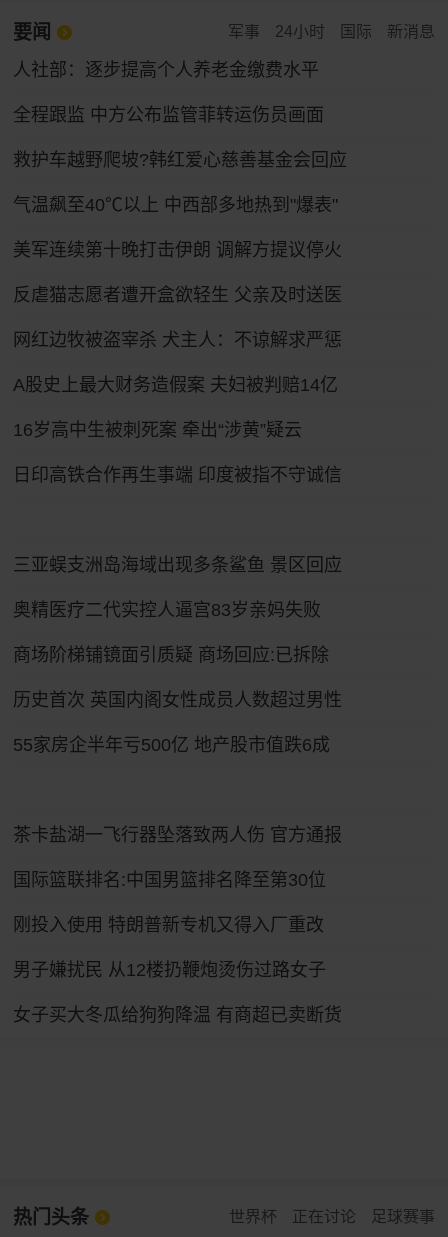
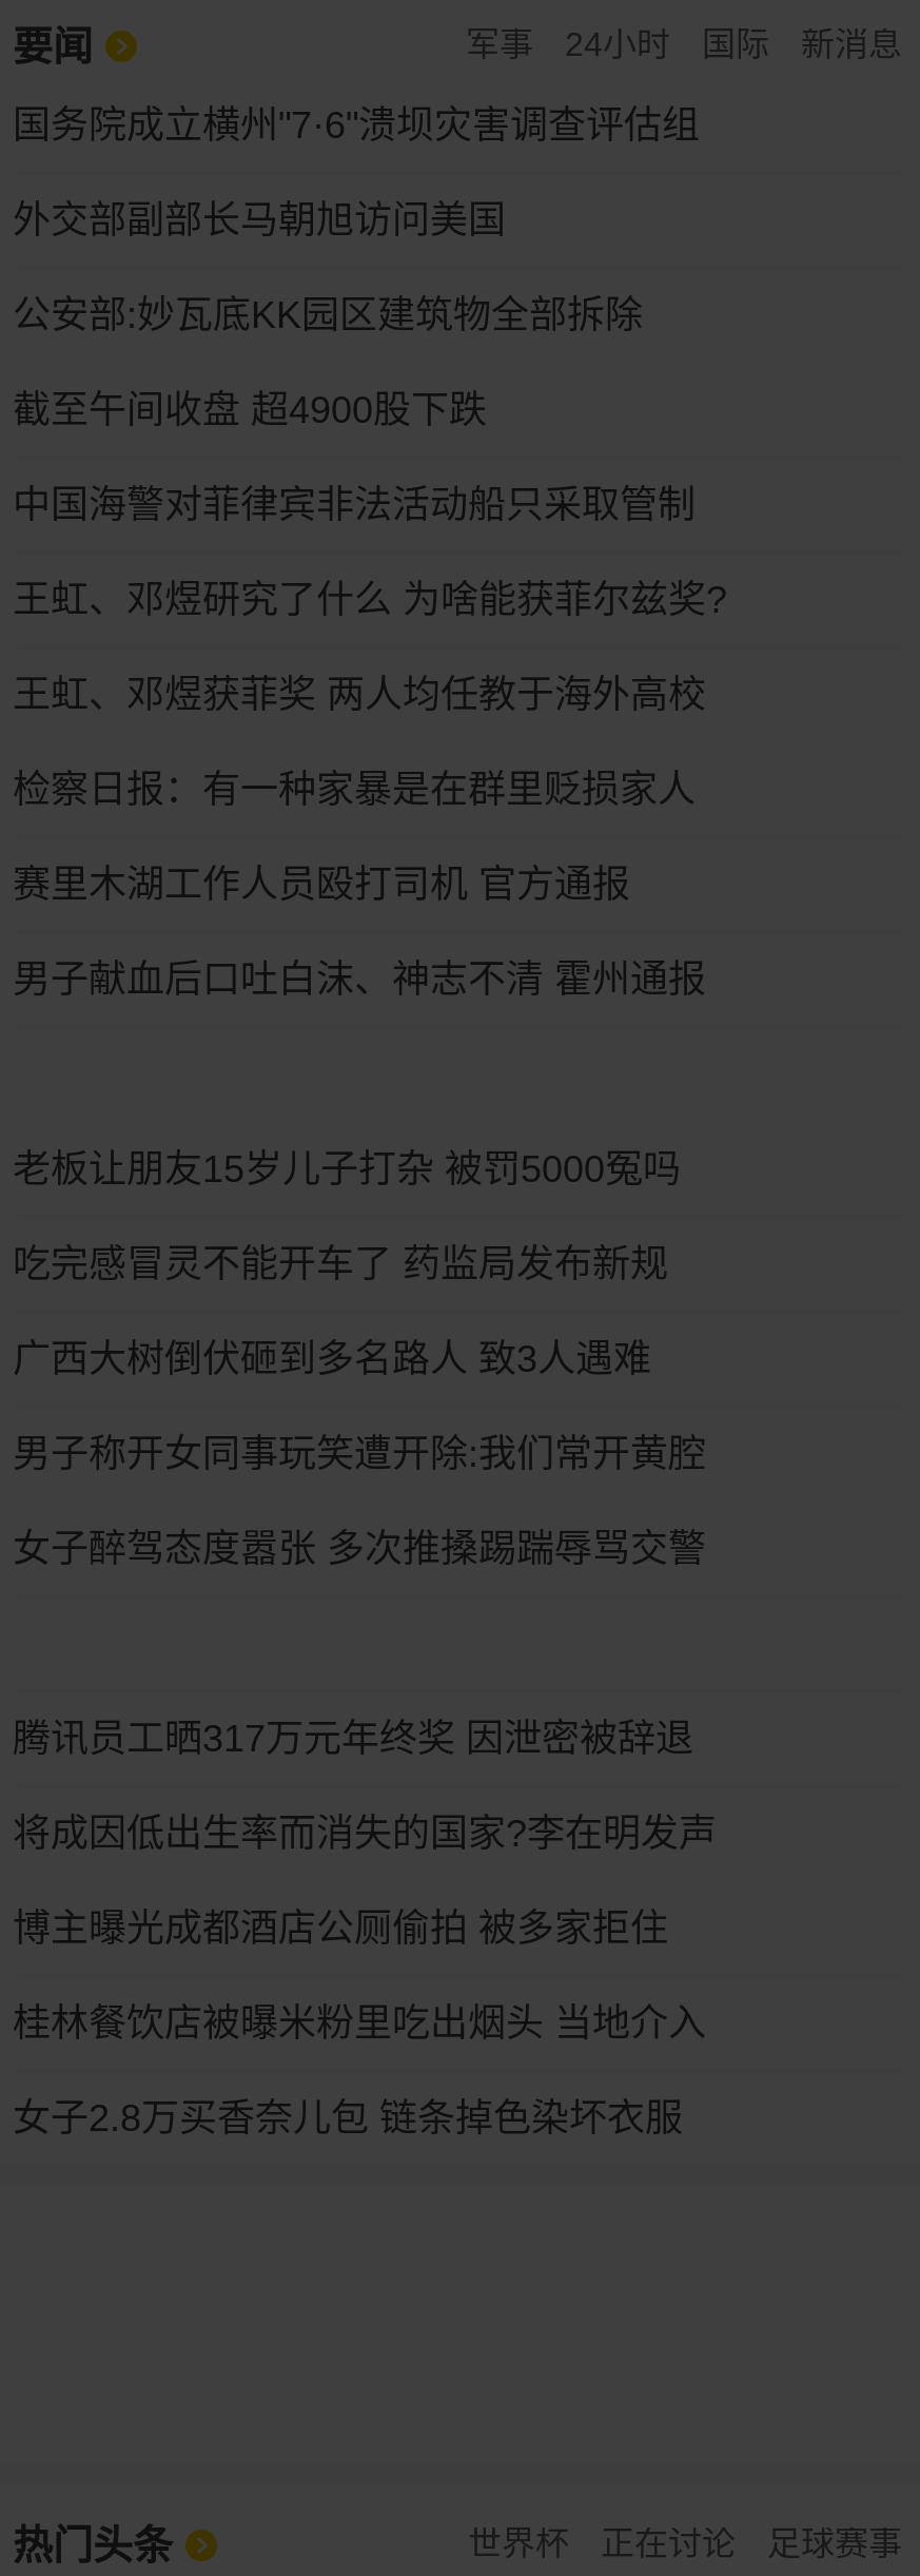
[13,60,319,80] 人社部：逐步提高个人养老金缴费水平 -> [13,104,700,147] 国务院成立横州"7·6"溃坝灾害调查评估组
[13,105,324,125] 全程跟监 中方公布监管菲转运伤员画面 -> [13,199,506,241] 外交部副部长马朝旭访问美国
[13,150,347,170] 救护车越野爬坡?韩红爱心慈善基金会回应 -> [13,294,643,336] 公安部:妙瓦底KK园区建筑物全部拆除
[13,195,338,215] 气温飙至40℃以上 中西部多地热到"爆表" -> [13,389,487,431] 截至午间收盘 超4900股下跌
[13,240,342,260] 美军连续第十晚打击伊朗 调解方提议停火 -> [13,484,696,526] 中国海警对菲律宾非法活动船只采取管制
[13,285,342,305] 反虐猫志愿者遭开盒欲轻生 父亲及时送医 -> [13,579,727,621] 王虹、邓煜研究了什么 为啥能获菲尔兹奖?
[13,330,342,350] 网红边牧被盗宰杀 犬主人：不谅解求严惩 -> [13,674,706,716] 王虹、邓煜获菲奖 两人均任教于海外高校
[13,375,338,395] A股史上最大财务造假案 夫妇被判赔14亿 -> [13,769,696,811] 检察日报：有一种家暴是在群里贬损家人
[13,420,302,440] 16岁高中生被刺死案 牵出“涉黄”疑云 -> [13,864,630,906] 赛里木湖工作人员殴打司机 官方通报
[13,465,342,485] 日印高铁合作再生事端 印度被指不守诚信 -> [13,958,706,1001] 男子献血后口吐白沫、神志不清 霍州通报
[13,555,342,575] 三亚蜈支洲岛海域出现多条鲨鱼 景区回应 -> [13,1148,681,1190] 老板让朋友15岁儿子打杂 被罚5000冤吗
[13,600,321,620] 奥精医疗二代实控人逼宫83岁亲妈失败 -> [13,1243,668,1285] 吃完感冒灵不能开车了 药监局发布新规
[13,645,329,665] 商场阶梯铺镜面引质疑 商场回应:已拆除 -> [13,1338,651,1380] 广西大树倒伏砸到多名路人 致3人遇难
[13,690,342,710] 历史首次 英国内阁女性成员人数超过男性 -> [13,1433,706,1475] 男子称开女同事玩笑遭开除:我们常开黄腔
[13,735,330,755] 55家房企半年亏500亿 地产股市值跌6成 -> [13,1528,706,1570] 女子醉驾态度嚣张 多次推搡踢踹辱骂交警
[13,825,342,845] 茶卡盐湖一飞行器坠落致两人伤 官方通报 -> [13,1718,693,1760] 腾讯员工晒317万元年终奖 因泄密被辞退
[13,870,326,890] 国际篮联排名:中国男篮排名降至第30位 -> [13,1813,717,1855] 将成因低出生率而消失的国家?李在明发声
[13,915,324,935] 刚投入使用 特朗普新专机又得入厂重改 -> [13,1907,668,1950] 博主曝光成都酒店公厕偷拍 被多家拒住
[13,960,326,980] 男子嫌扰民 从12楼扔鞭炮烫伤过路女子 -> [13,2002,706,2045] 桂林餐饮店被曝米粉里吃出烟头 当地介入
[13,1005,342,1025] 女子买大冬瓜给狗狗降温 有商超已卖断货 -> [13,2097,683,2139] 女子2.8万买香奈儿包 链条掉色染坏衣服

